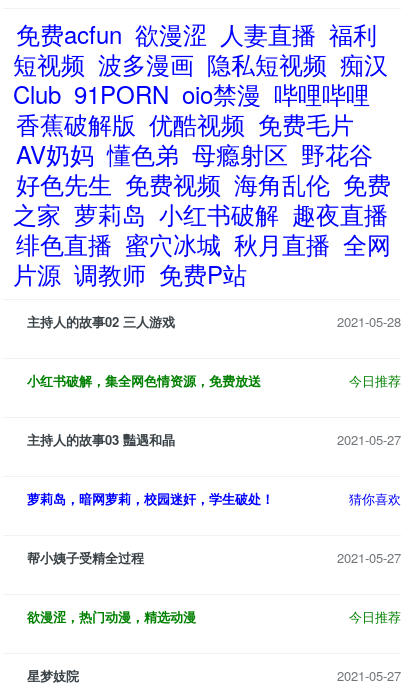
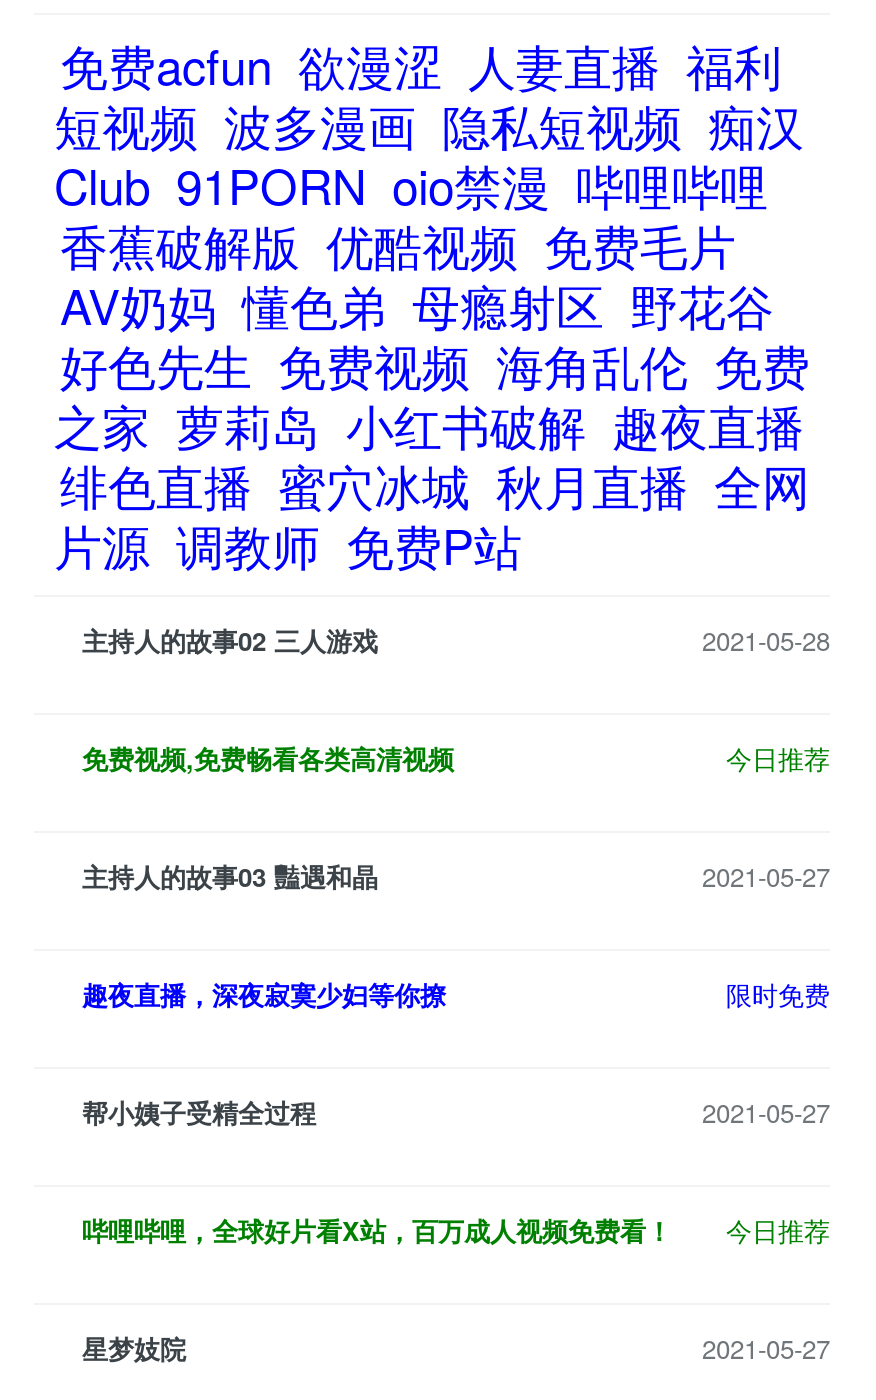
[27,371,261,390] 小红书破解，集全网色情资源，免费放送 -> [82,739,454,777] 免费视频,免费畅看各类高清视频
[27,489,401,508] 猜你喜欢 | 萝莉岛，暗网萝莉，校园迷奸，学生破处！ -> [82,975,830,1013] 限时免费 | 趣夜直播，深夜寂寞少妇等你撩
[27,607,196,626] 欲漫涩，热门动漫，精选动漫 -> [82,1211,672,1249] 哔哩哔哩，全球好片看X站，百万成人视频免费看！

